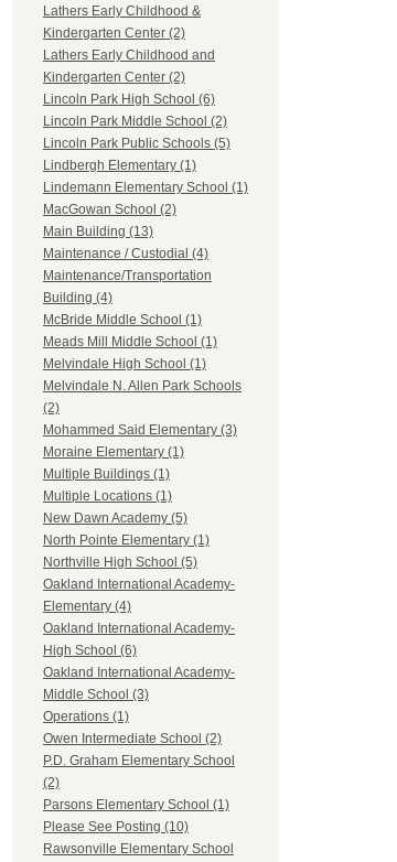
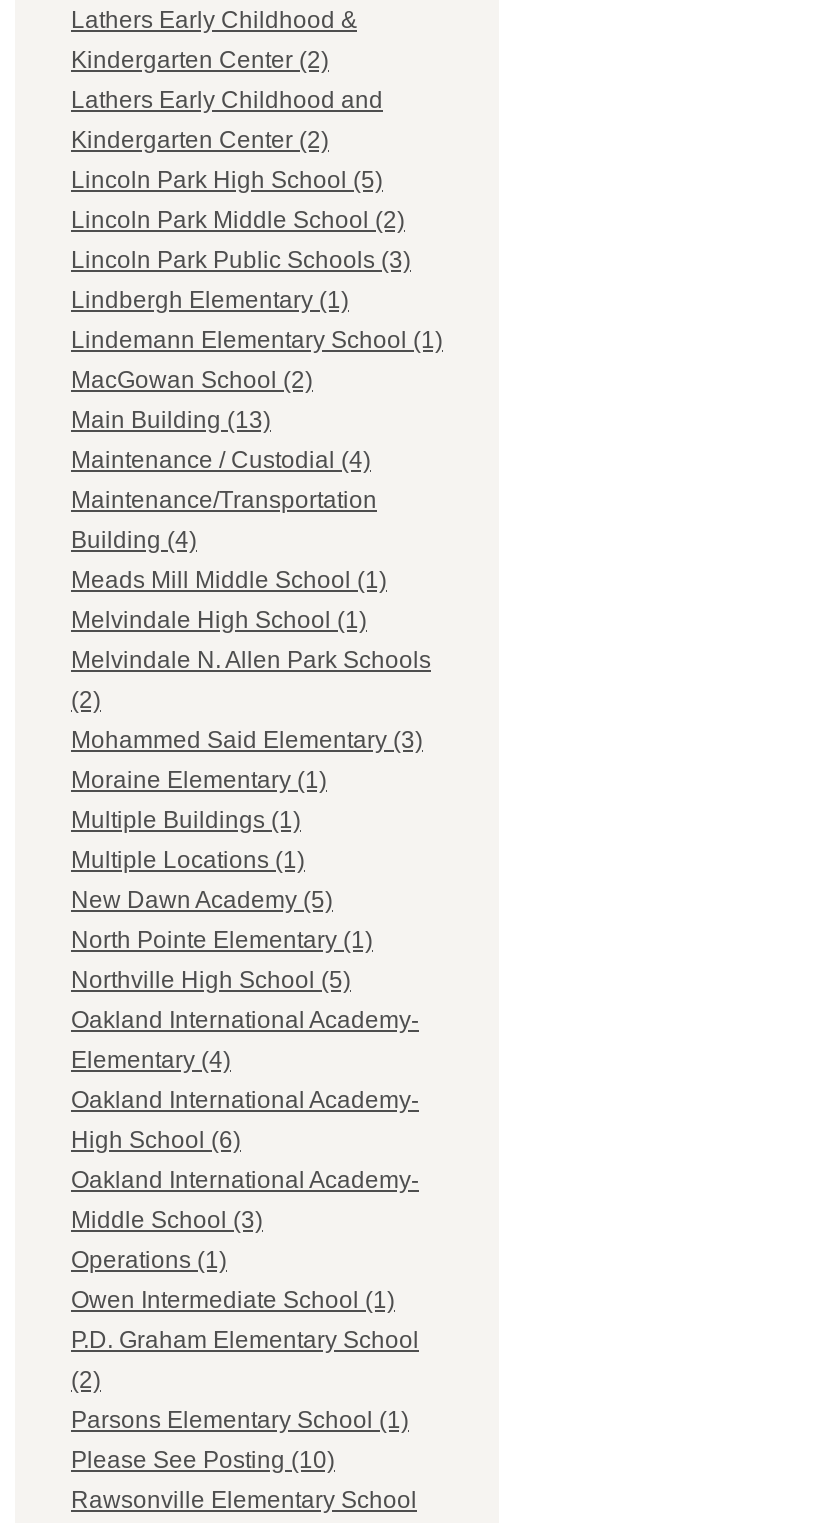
[43,92,215,107] Lincoln Park High School (6) -> [71,167,383,195] Lincoln Park High School (5)
[43,136,230,151] Lincoln Park Public Schools (5) -> [71,247,411,275] Lincoln Park Public Schools (3)
[43,312,202,328] McBride Middle School (1) -> none
[43,731,222,747] Owen Intermediate School (2) -> [71,1287,395,1315] Owen Intermediate School (1)

